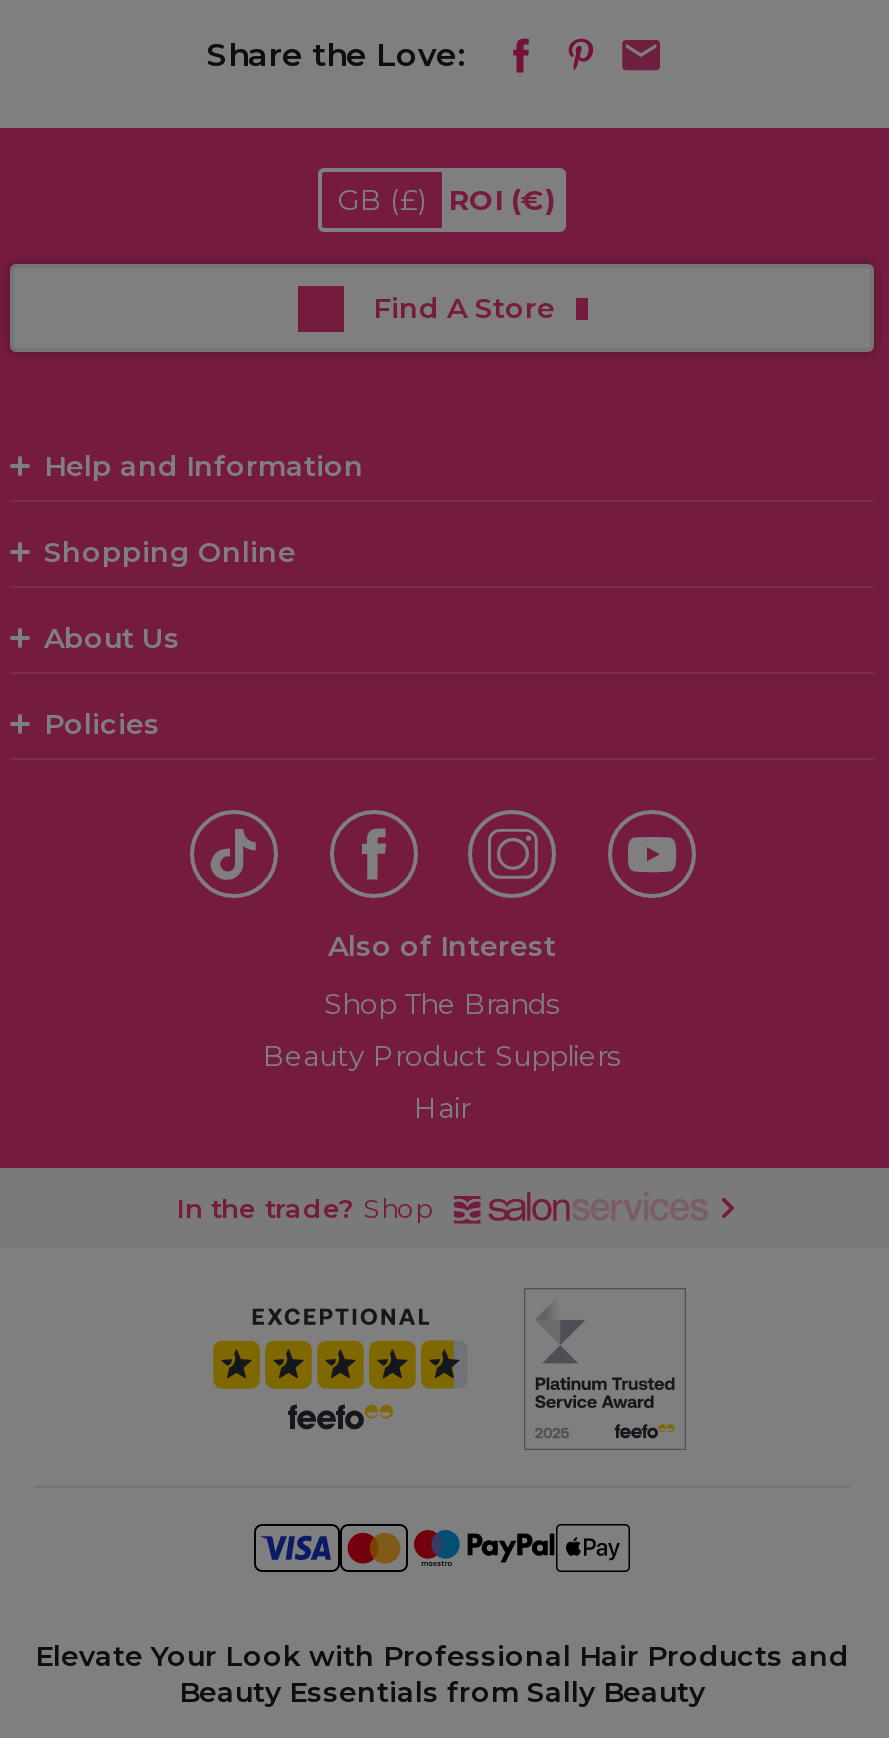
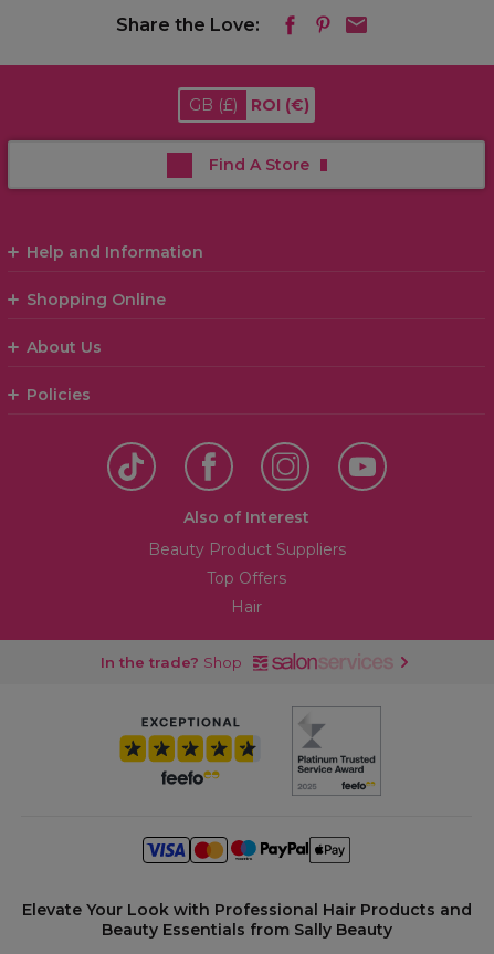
[324,986,560,1022] Shop The Brands -> none
moved [263,1038,621,1074] -> [148,539,345,559]: Beauty Product Suppliers
none -> [207,568,286,588] Top Offers

